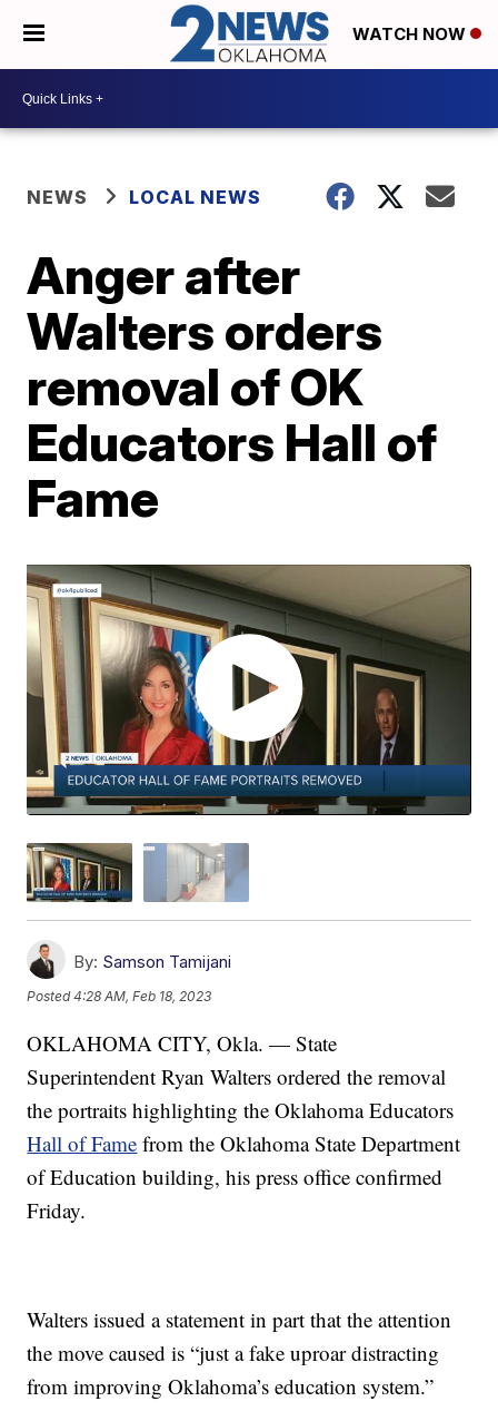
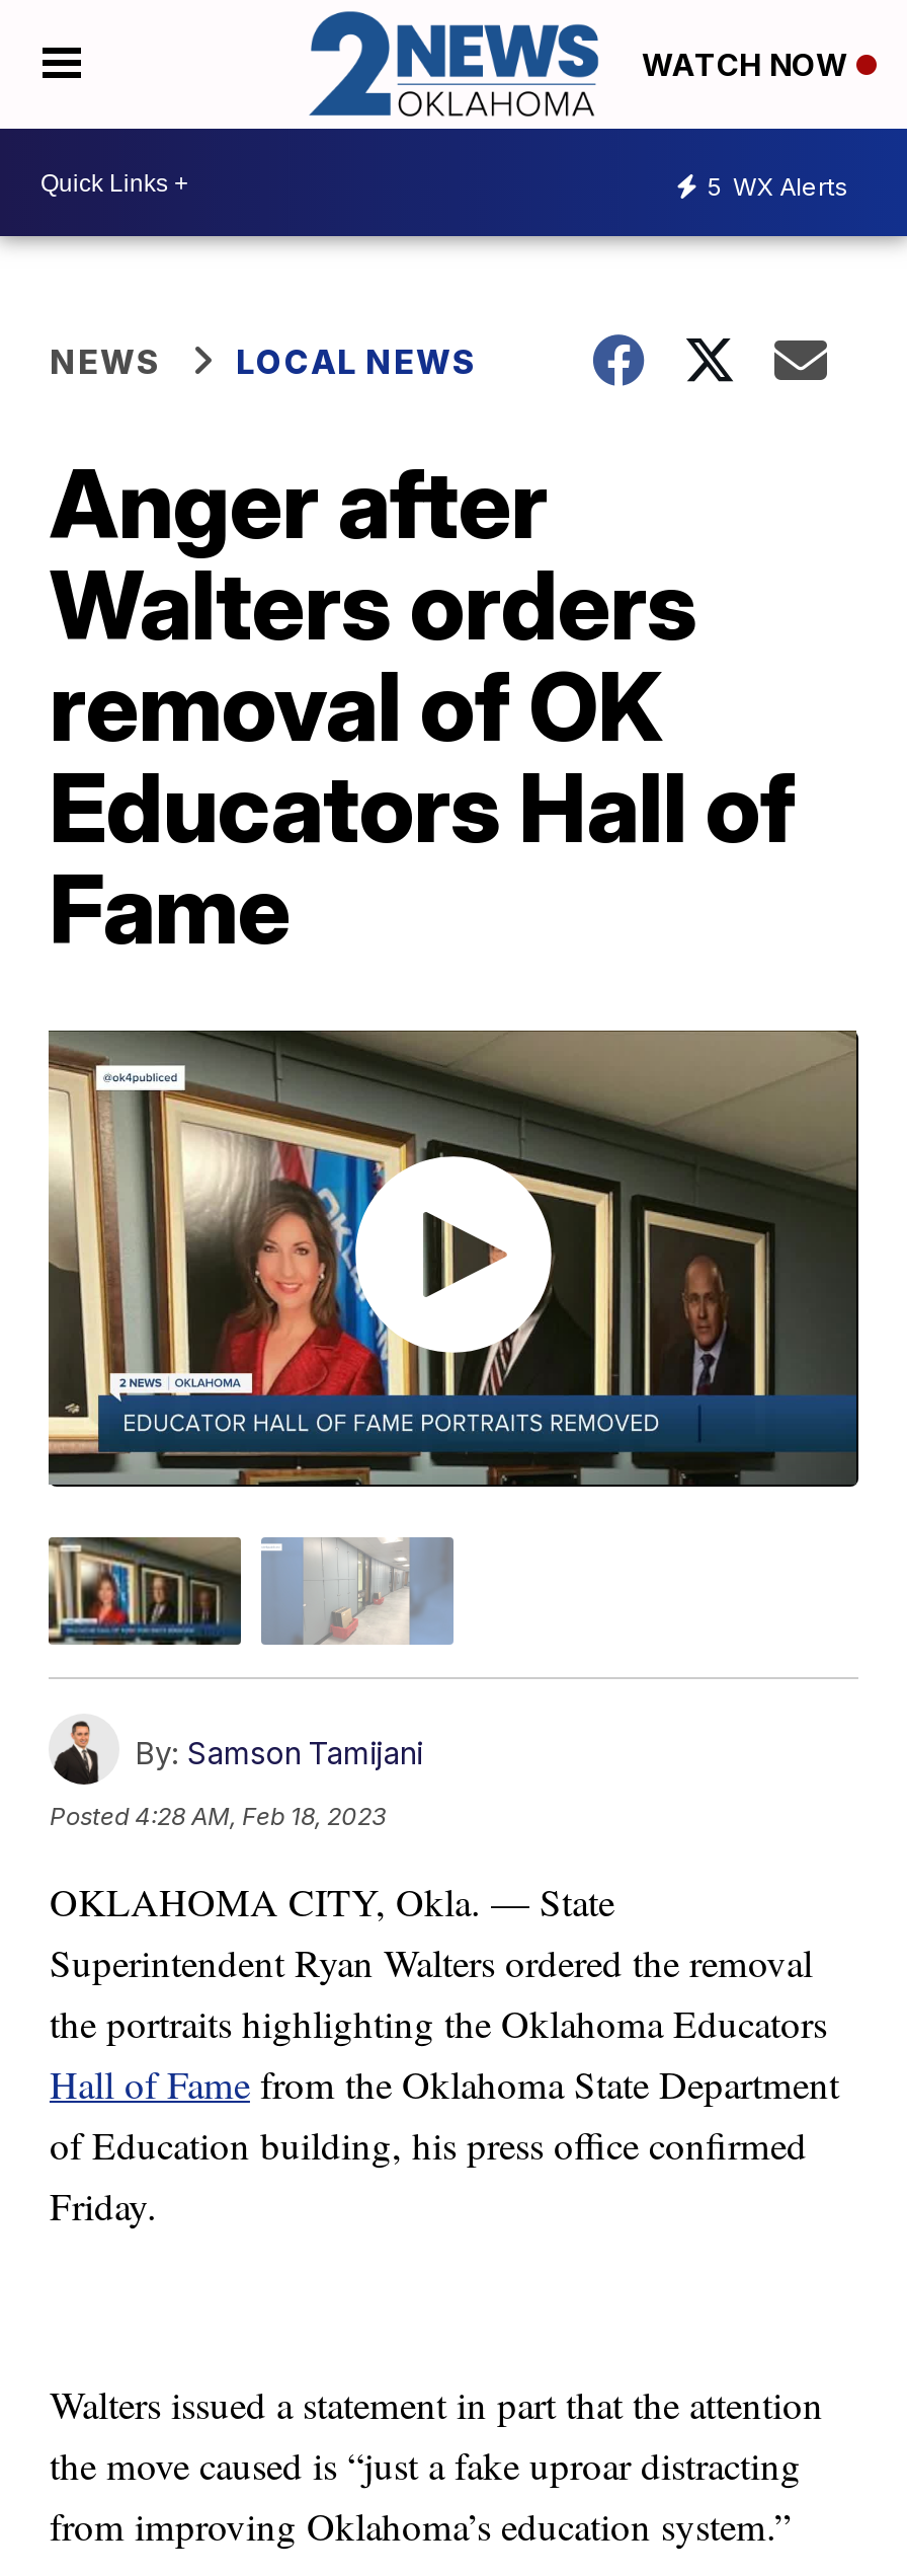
none -> [707,170,848,201] 5 WX Alerts

